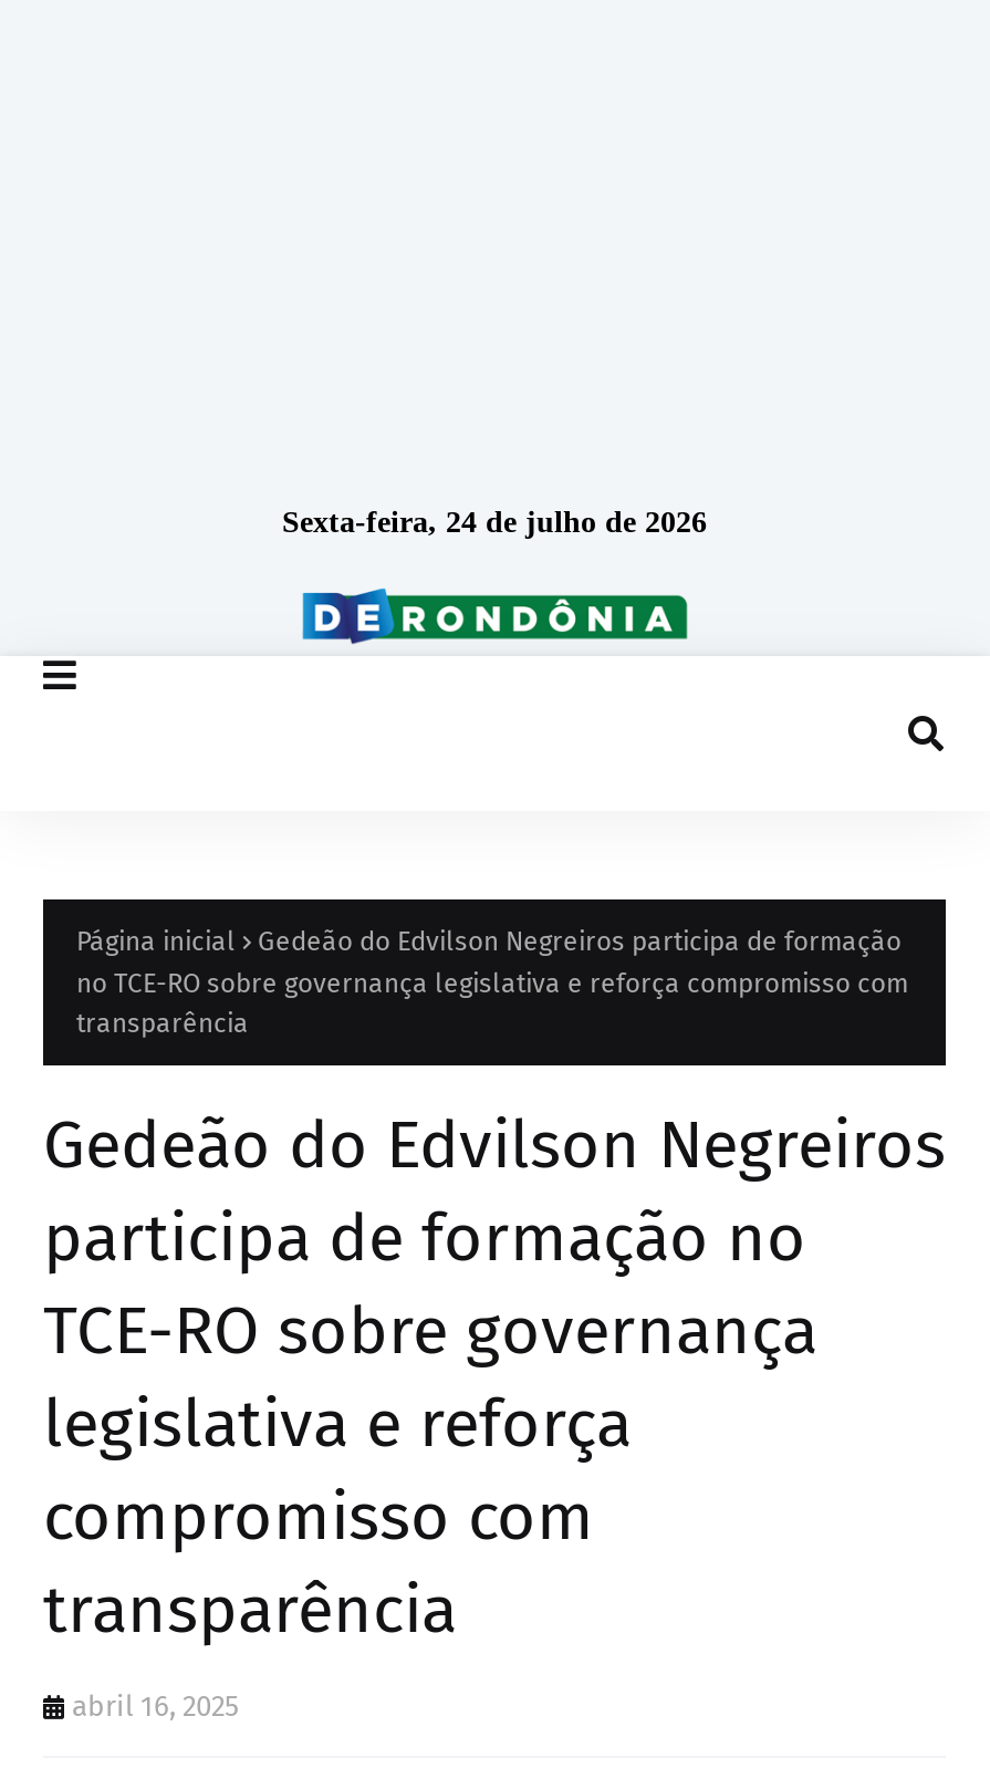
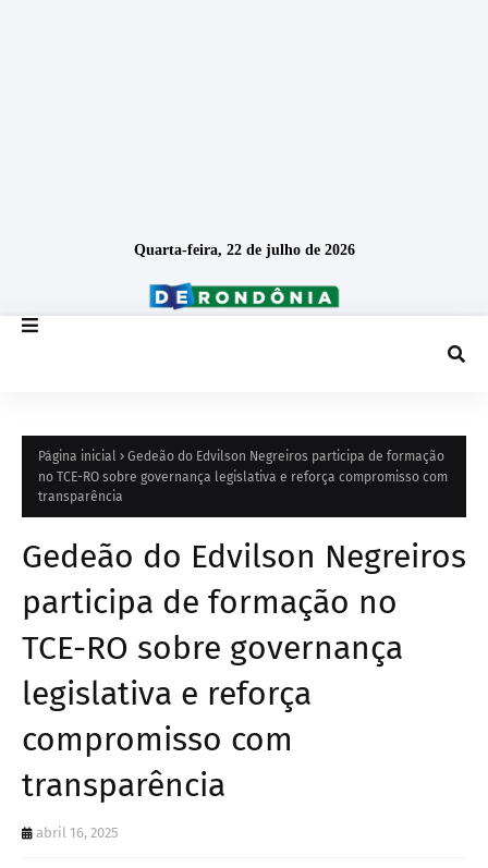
[282,506,707,539] Sexta-feira, 24 de julho de 2026 -> [133,242,355,258] Quarta-feira, 22 de julho de 2026

